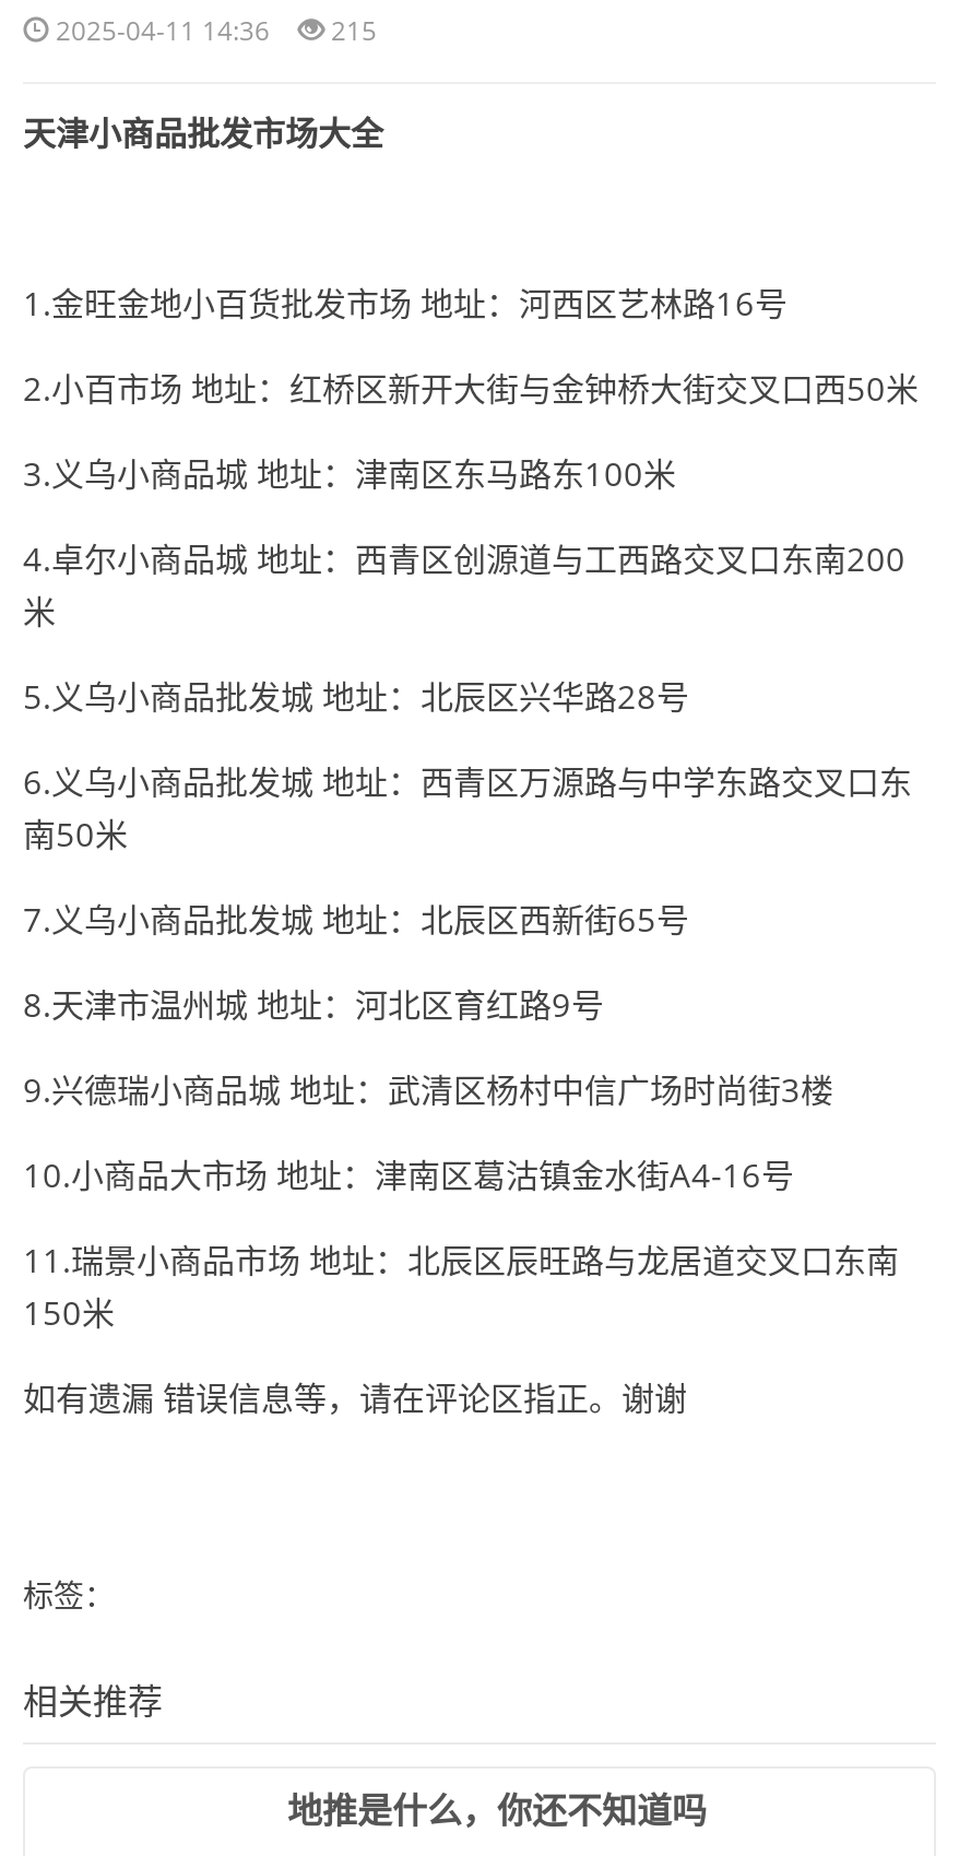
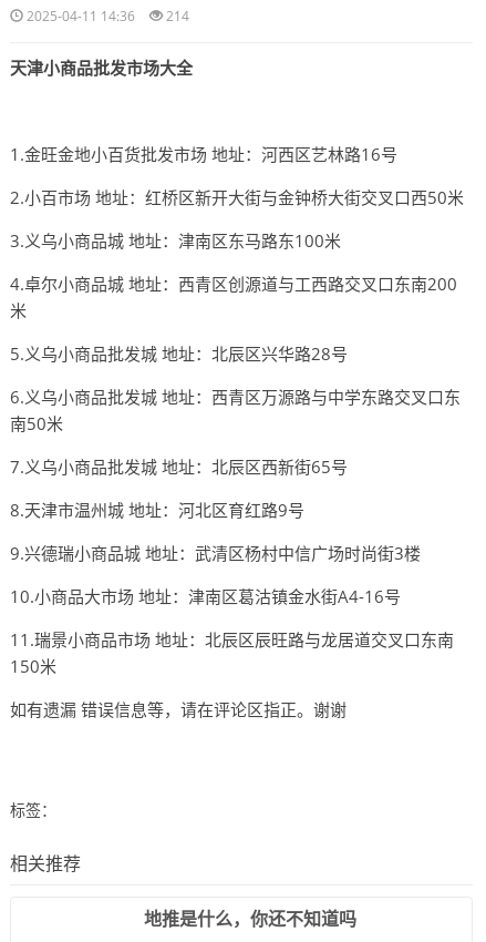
[49,12,377,49] 2025-04-11 14:36 215 -> [23,7,189,25] 2025-04-11 14:36 214

